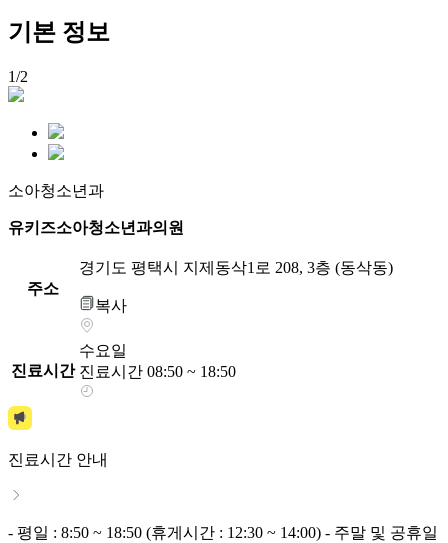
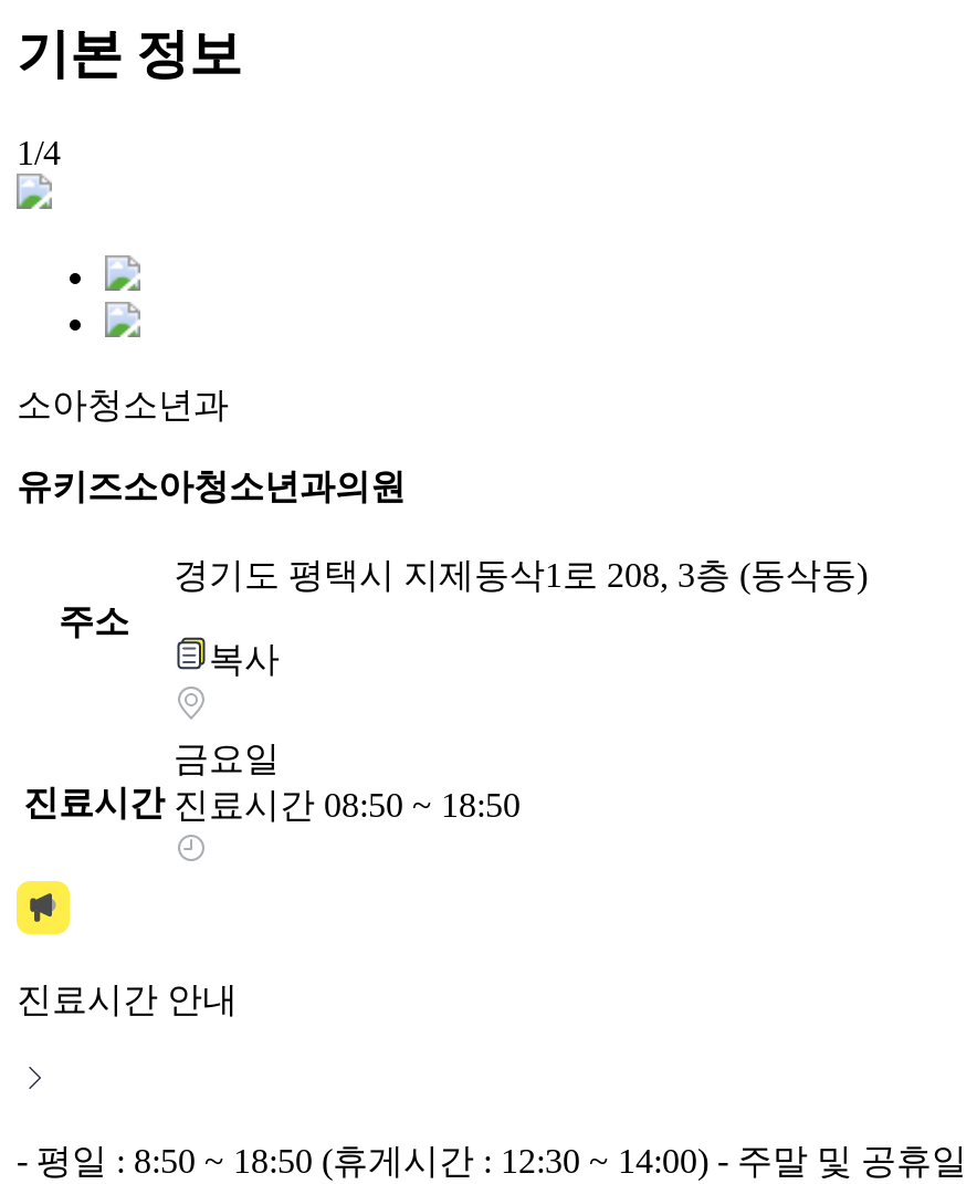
[8,68,28,85] 1/2 -> [17,133,61,171] 1/4
[79,342,127,359] 수요일 -> [174,739,280,777] 금요일

